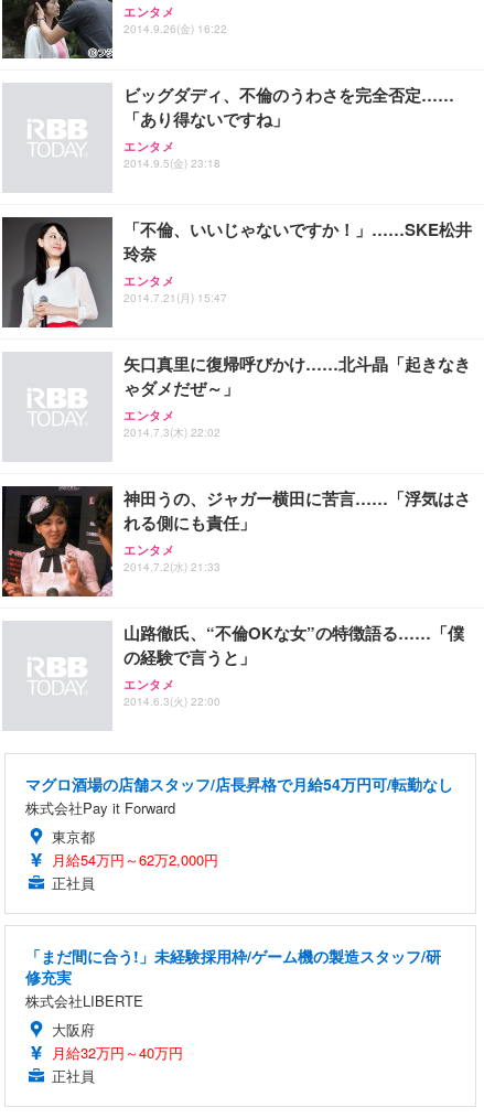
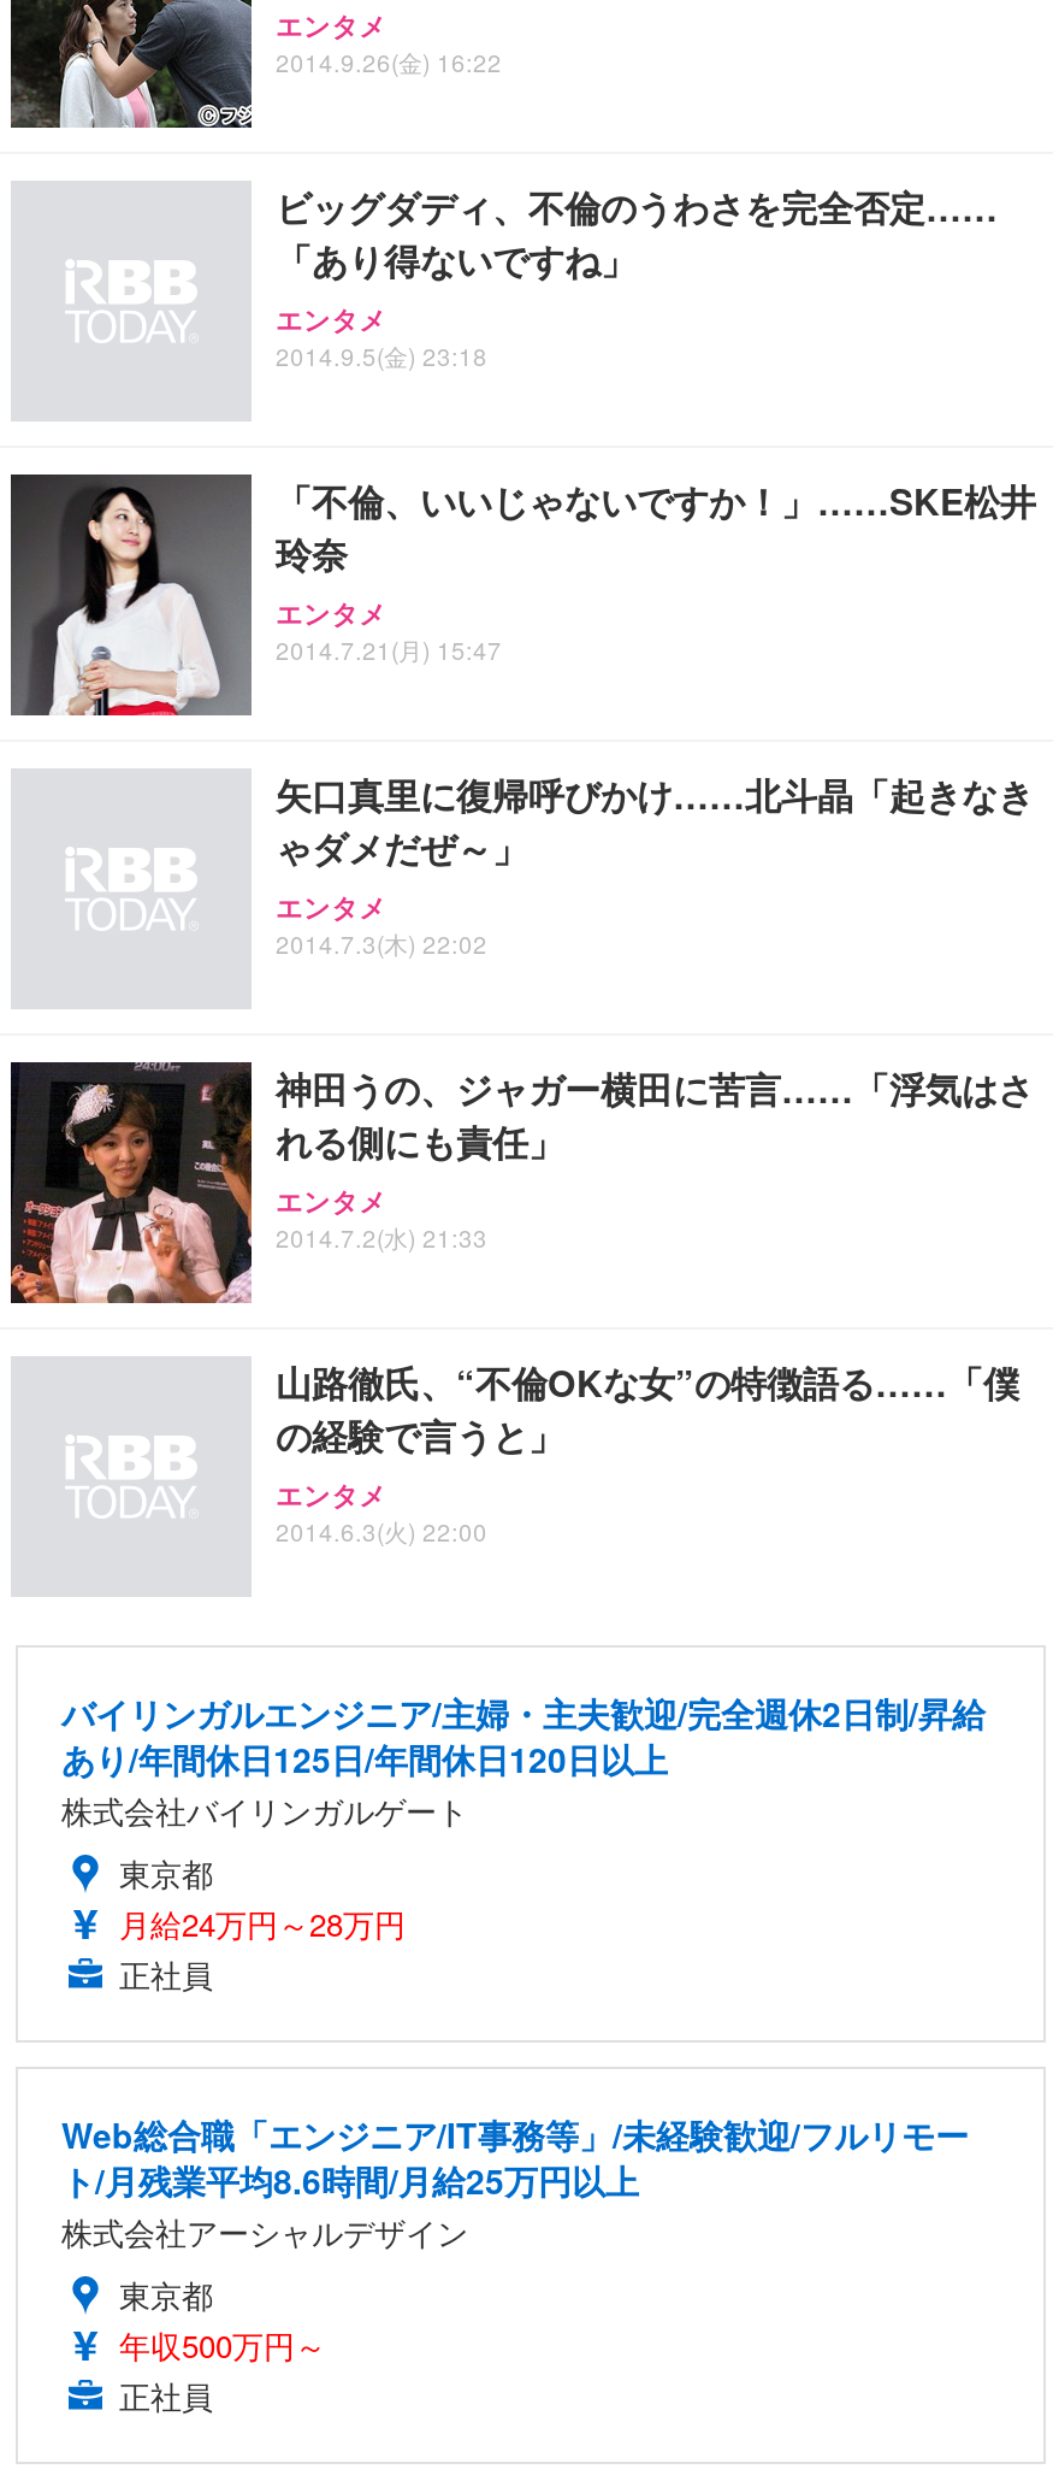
[25,773,453,818] マグロ酒場の店舗スタッフ/店長昇格で月給54万円可/転勤なし | 株式会社Pay it Forward -> [61,1689,986,1833] バイリンガルエンジニア/主婦・主夫歓迎/完全週休2日制/昇給 | あり/年間休日125日/年間休日120日以上 | 株式会社バイリンガルゲート
[52,849,218,870] 月給54万円～62万2,000円 -> [119,1900,406,1946] 月給24万円～28万円
[25,945,441,1063] 「まだ間に合う!」未経験採用枠/ゲーム機の製造スタッフ/研 | 修充実 | 株式会社LIBERTE | 大阪府 | 月給32万円～40万円 -> [61,2110,969,2368] Web総合職「エンジニア/IT事務等」/未経験歓迎/フルリモー | ト/月残業平均8.6時間/月給25万円以上 | 株式会社アーシャルデザイン | 東京都 | 年収500万円～

